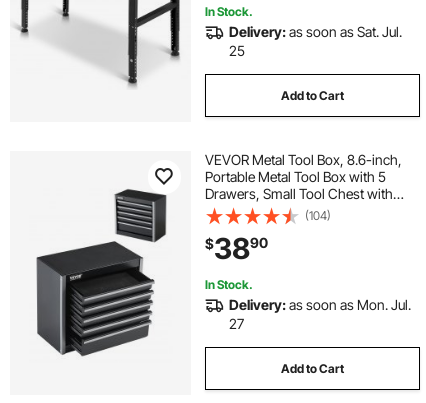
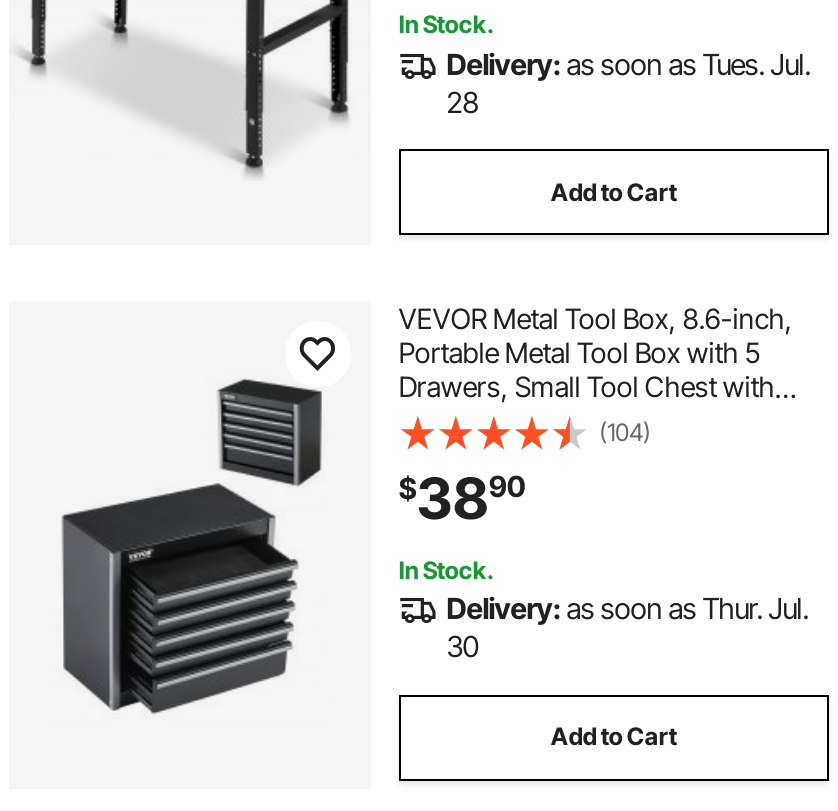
[229,23,402,40] Delivery: as soon as Sat. Jul. -> [446,46,810,80] Delivery: as soon as Tues. Jul.
[229,42,245,59] 25 -> [446,84,478,118] 28
[229,296,411,313] Delivery: as soon as Mon. Jul. -> [446,591,808,625] Delivery: as soon as Thur. Jul.
[229,315,244,332] 27 -> [446,629,478,663] 30

